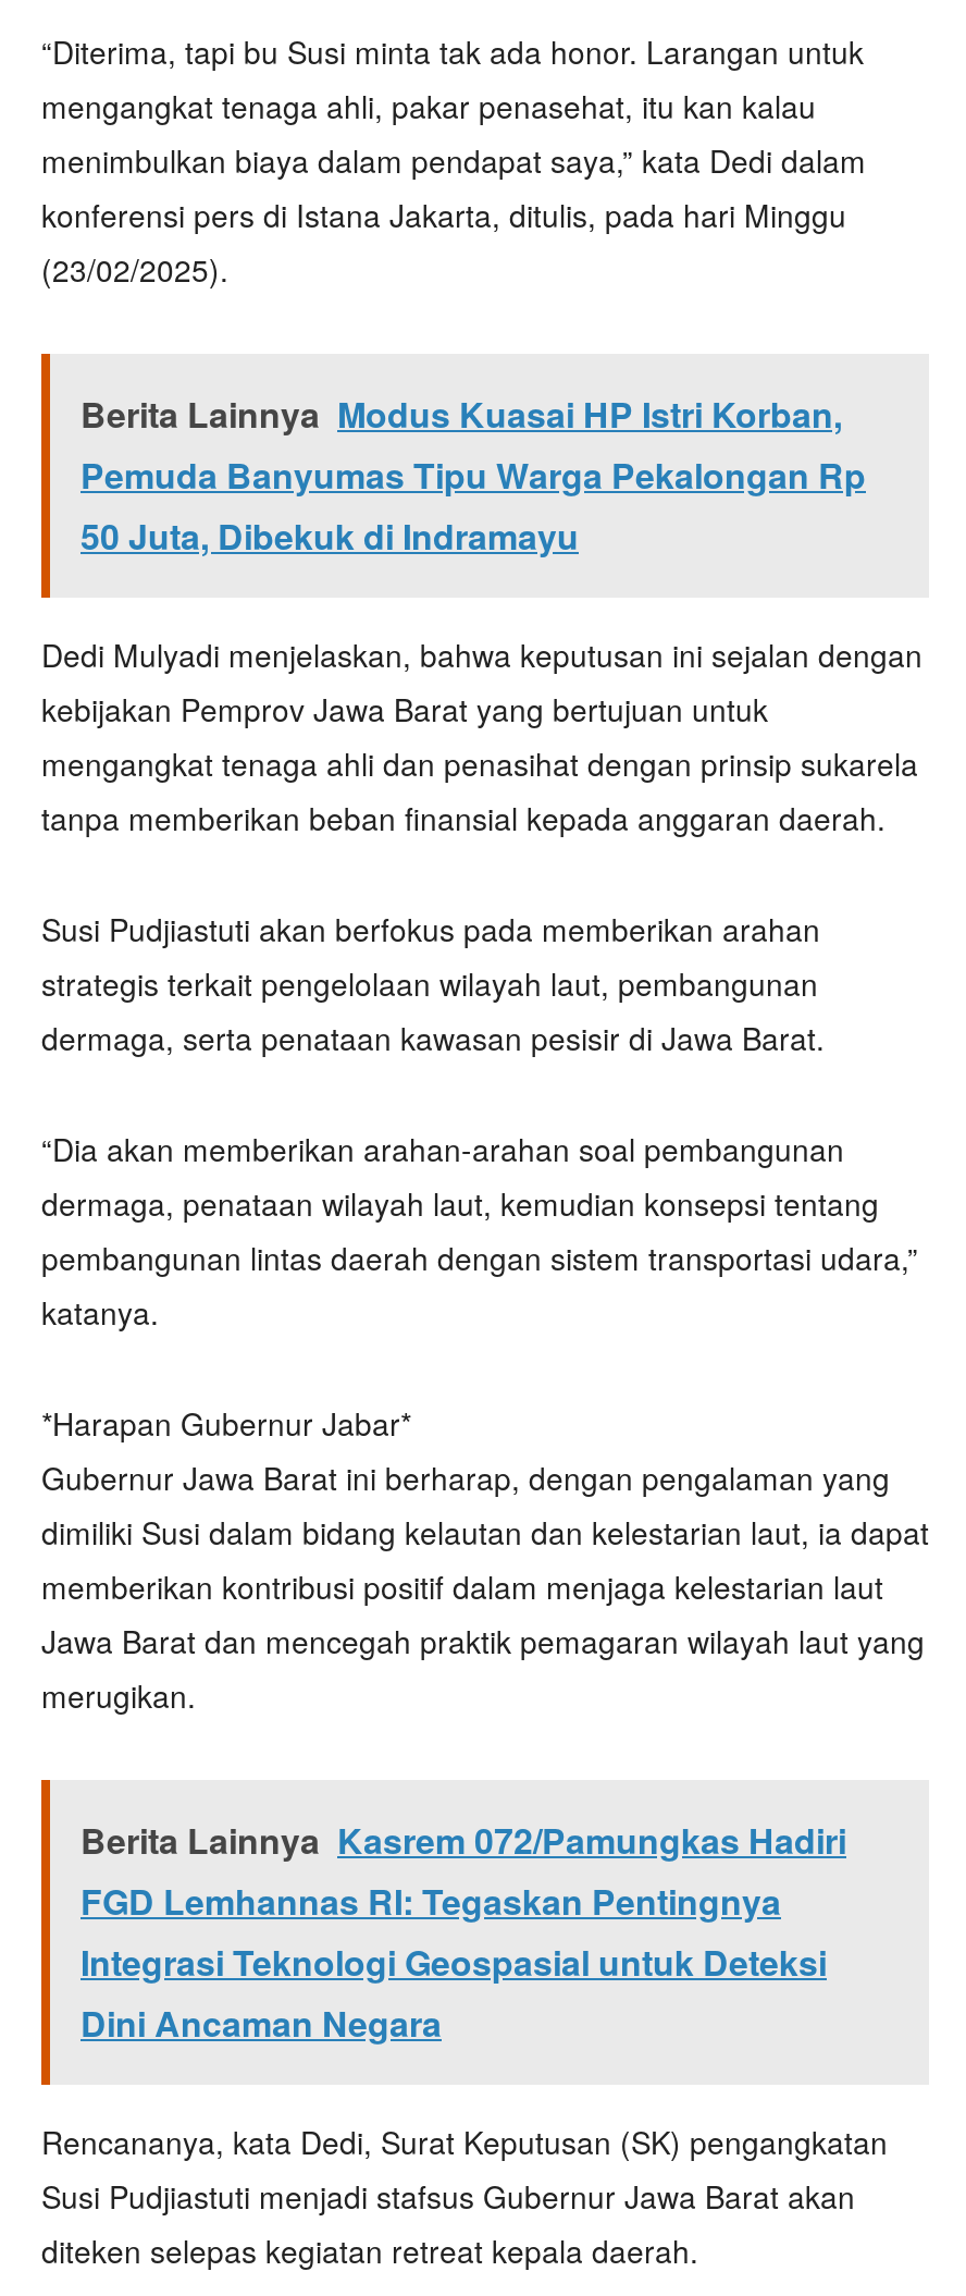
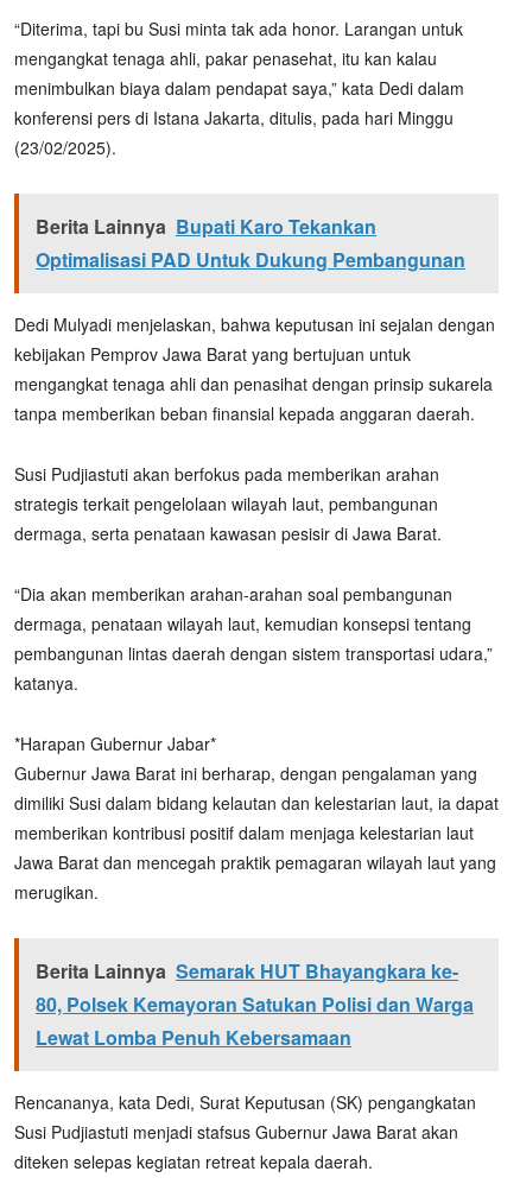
[81,389,866,561] Berita Lainnya Modus Kuasai HP Istri Korban, | Pemuda Banyumas Tipu Warga Pekalongan Rp | 50 Juta, Dibekuk di Indramayu -> [36,213,465,273] Berita Lainnya Bupati Karo Tekankan | Optimalisasi PAD Untuk Dukung Pembangunan
[81,1815,846,2048] Berita Lainnya Kasrem 072/Pamungkas Hadiri | FGD Lemhannas RI: Tegaskan Pentingnya | Integrasi Teknologi Geospasial untuk Deteksi | Dini Ancaman Negara -> [36,957,474,1051] Berita Lainnya Semarak HUT Bhayangkara ke- | 80, Polsek Kemayoran Satukan Polisi dan Warga | Lewat Lomba Penuh Kebersamaan

